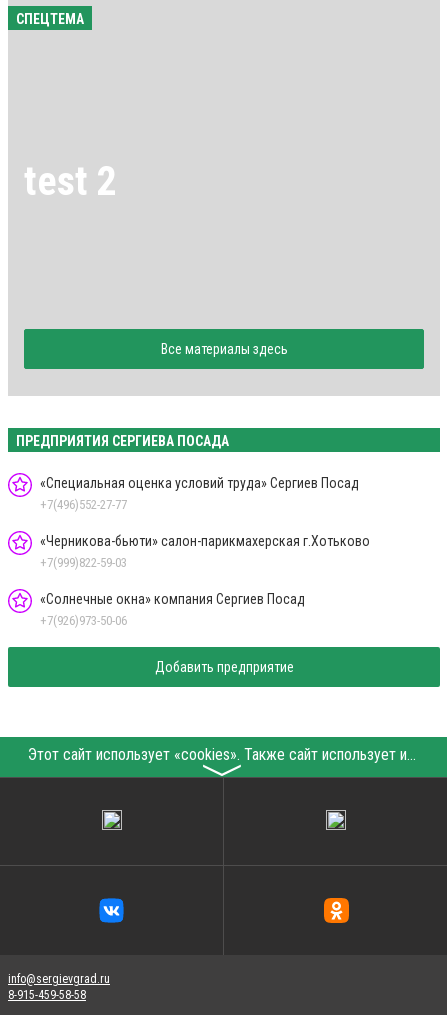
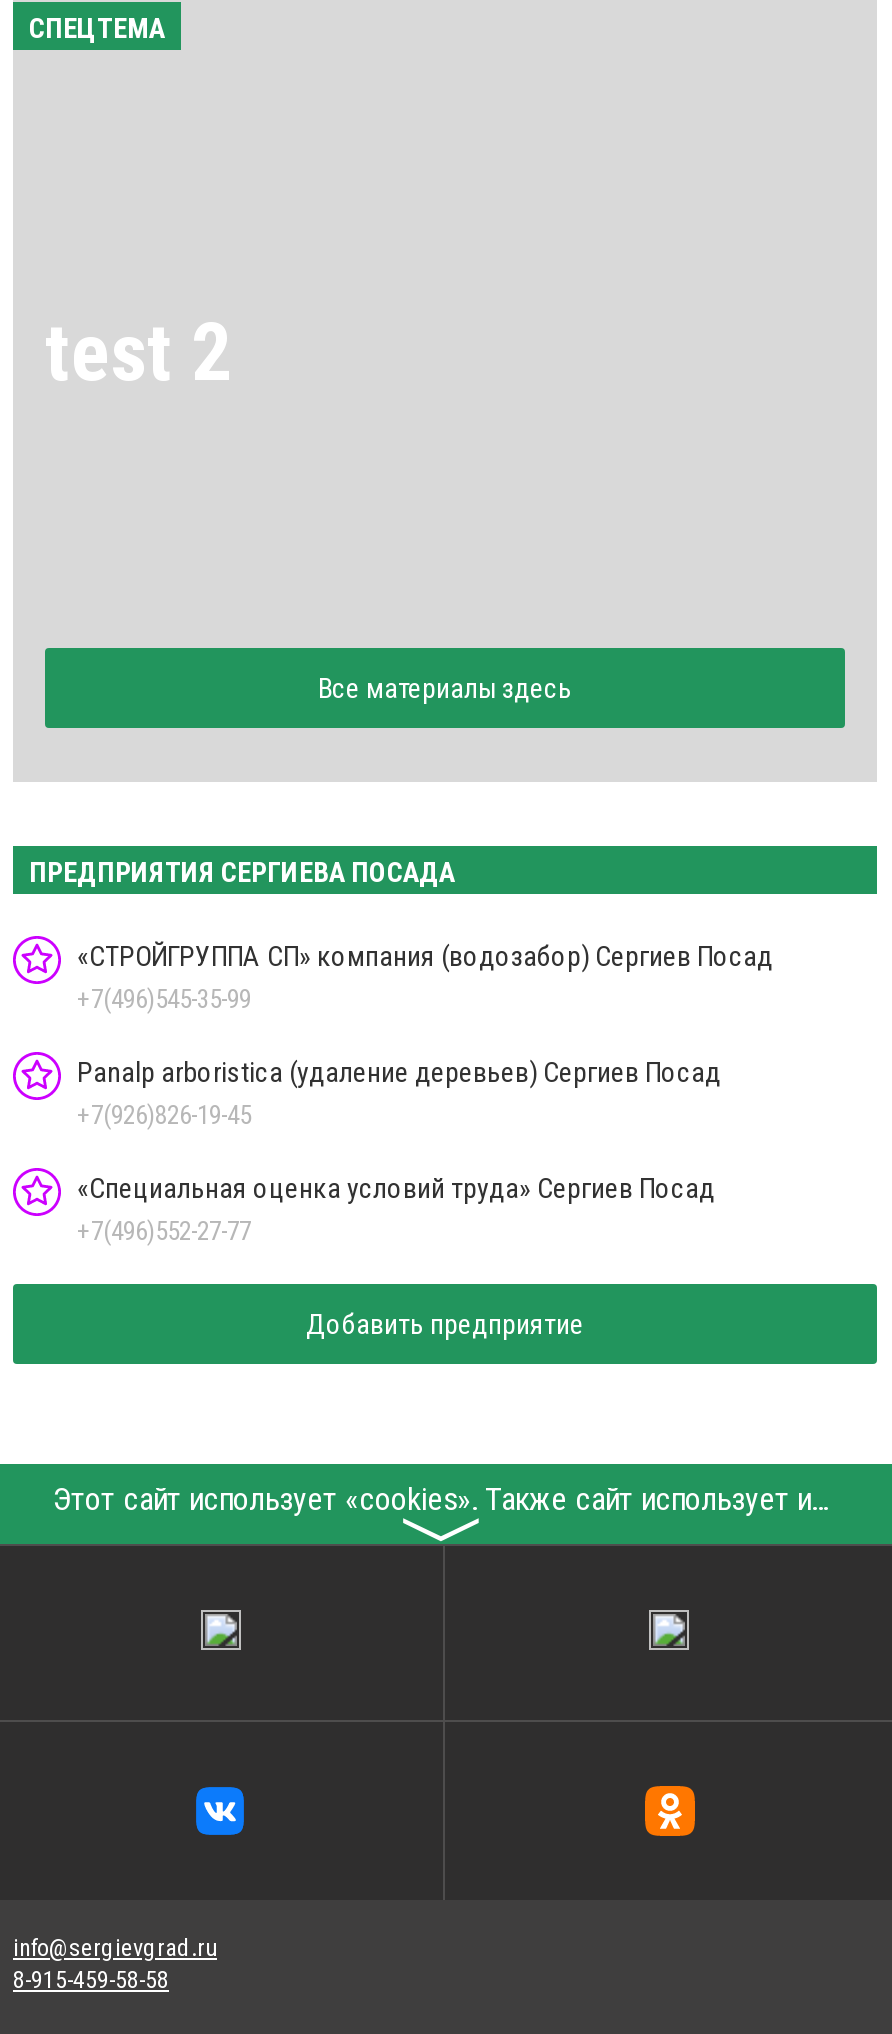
none -> [77,940,773,1130] «СТРОЙГРУППА СП» компания (водозабор) Сергиев Посад | +7(496)545-35-99 | Panalp arboristica (удаление деревьев) Сергиев Посад | +7(926)826-19-45
moved [40,475,359,512] -> [77,1172,715,1246]: «Специальная оценка условий труда» Сергиев Посад | +7(496)552-27-77
[40,533,370,628] «Черникова-бьюти» салон-парикмахерская г.Хотьково | +7(999)822-59-03 | «Солнечные окна» компания Сергиев Посад | +7(926)973-50-06 -> none

